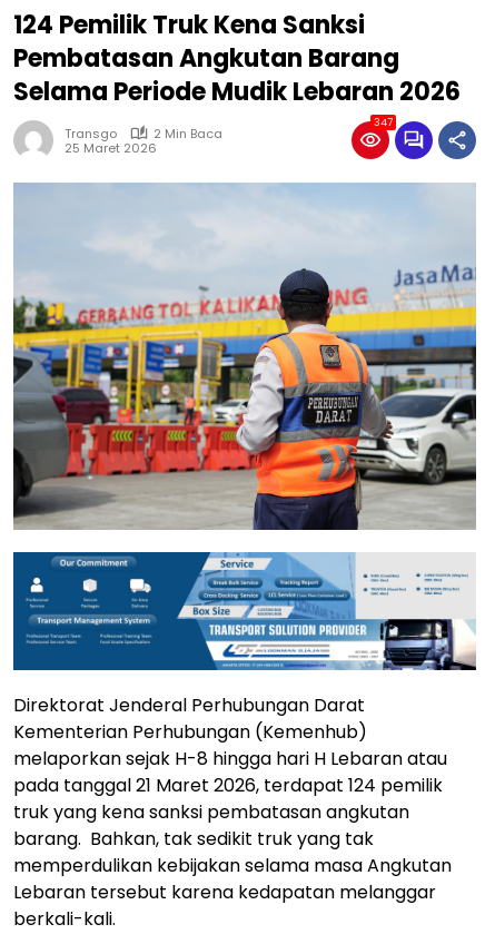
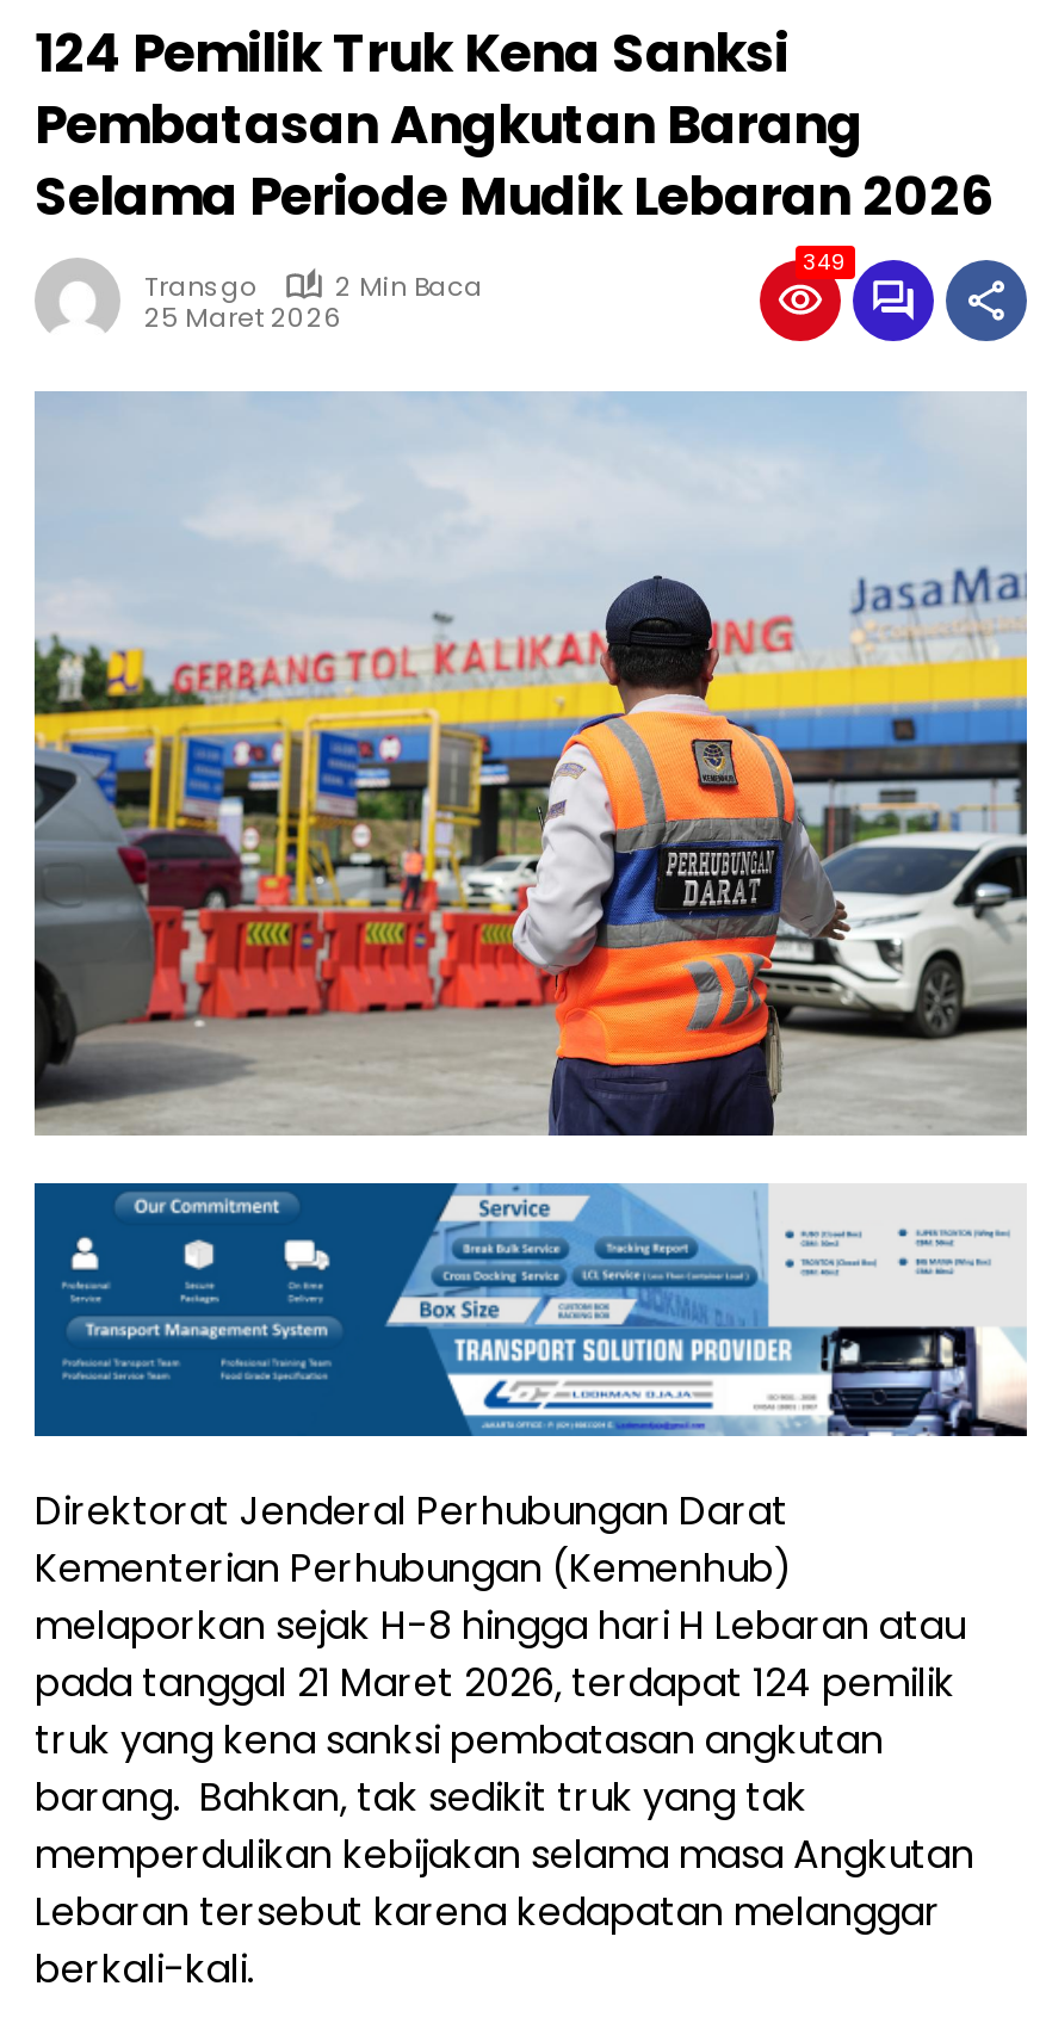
[374,115,393,129] 347 -> [803,247,848,276] 349

